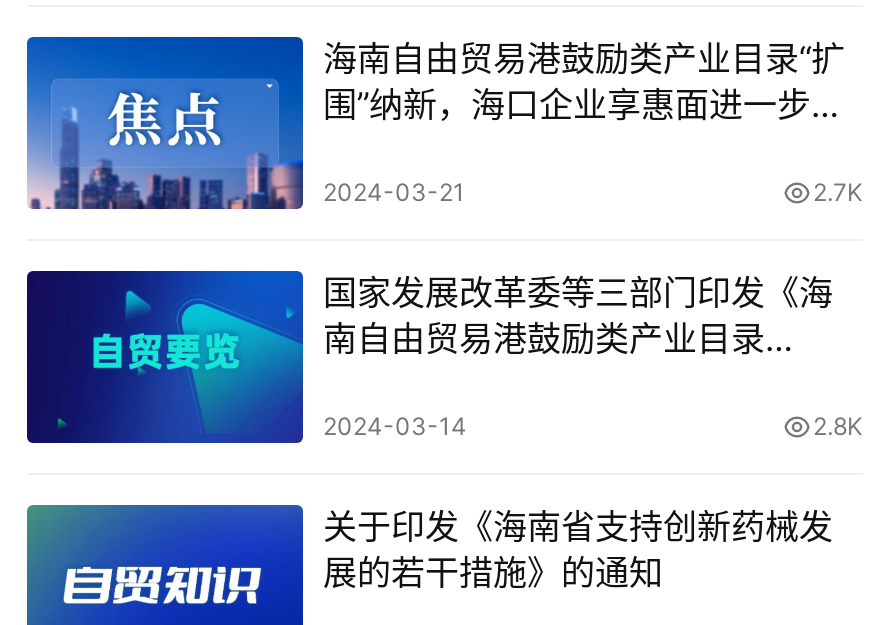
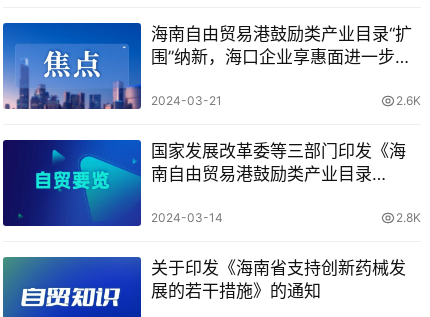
[813,177,863,207] 2.7K -> [396,93,421,108] 2.6K

